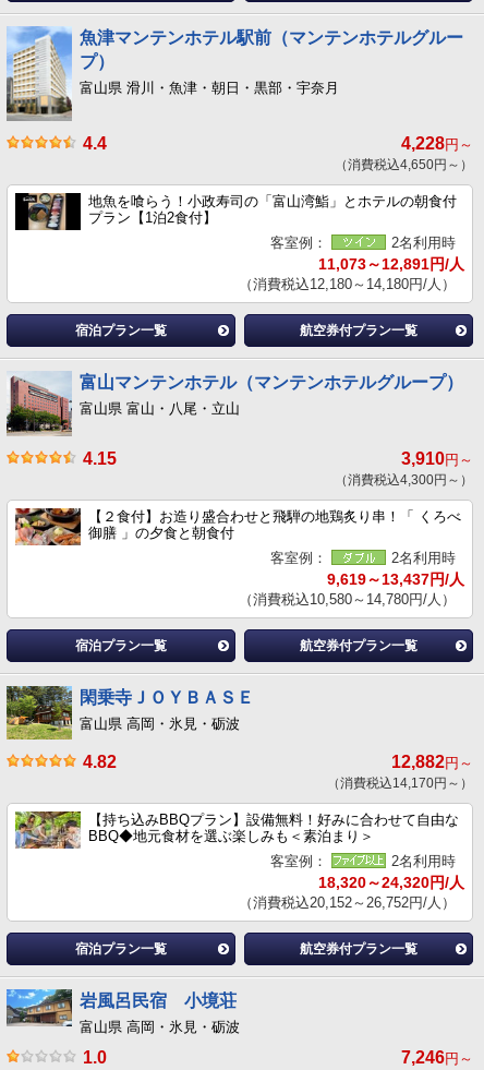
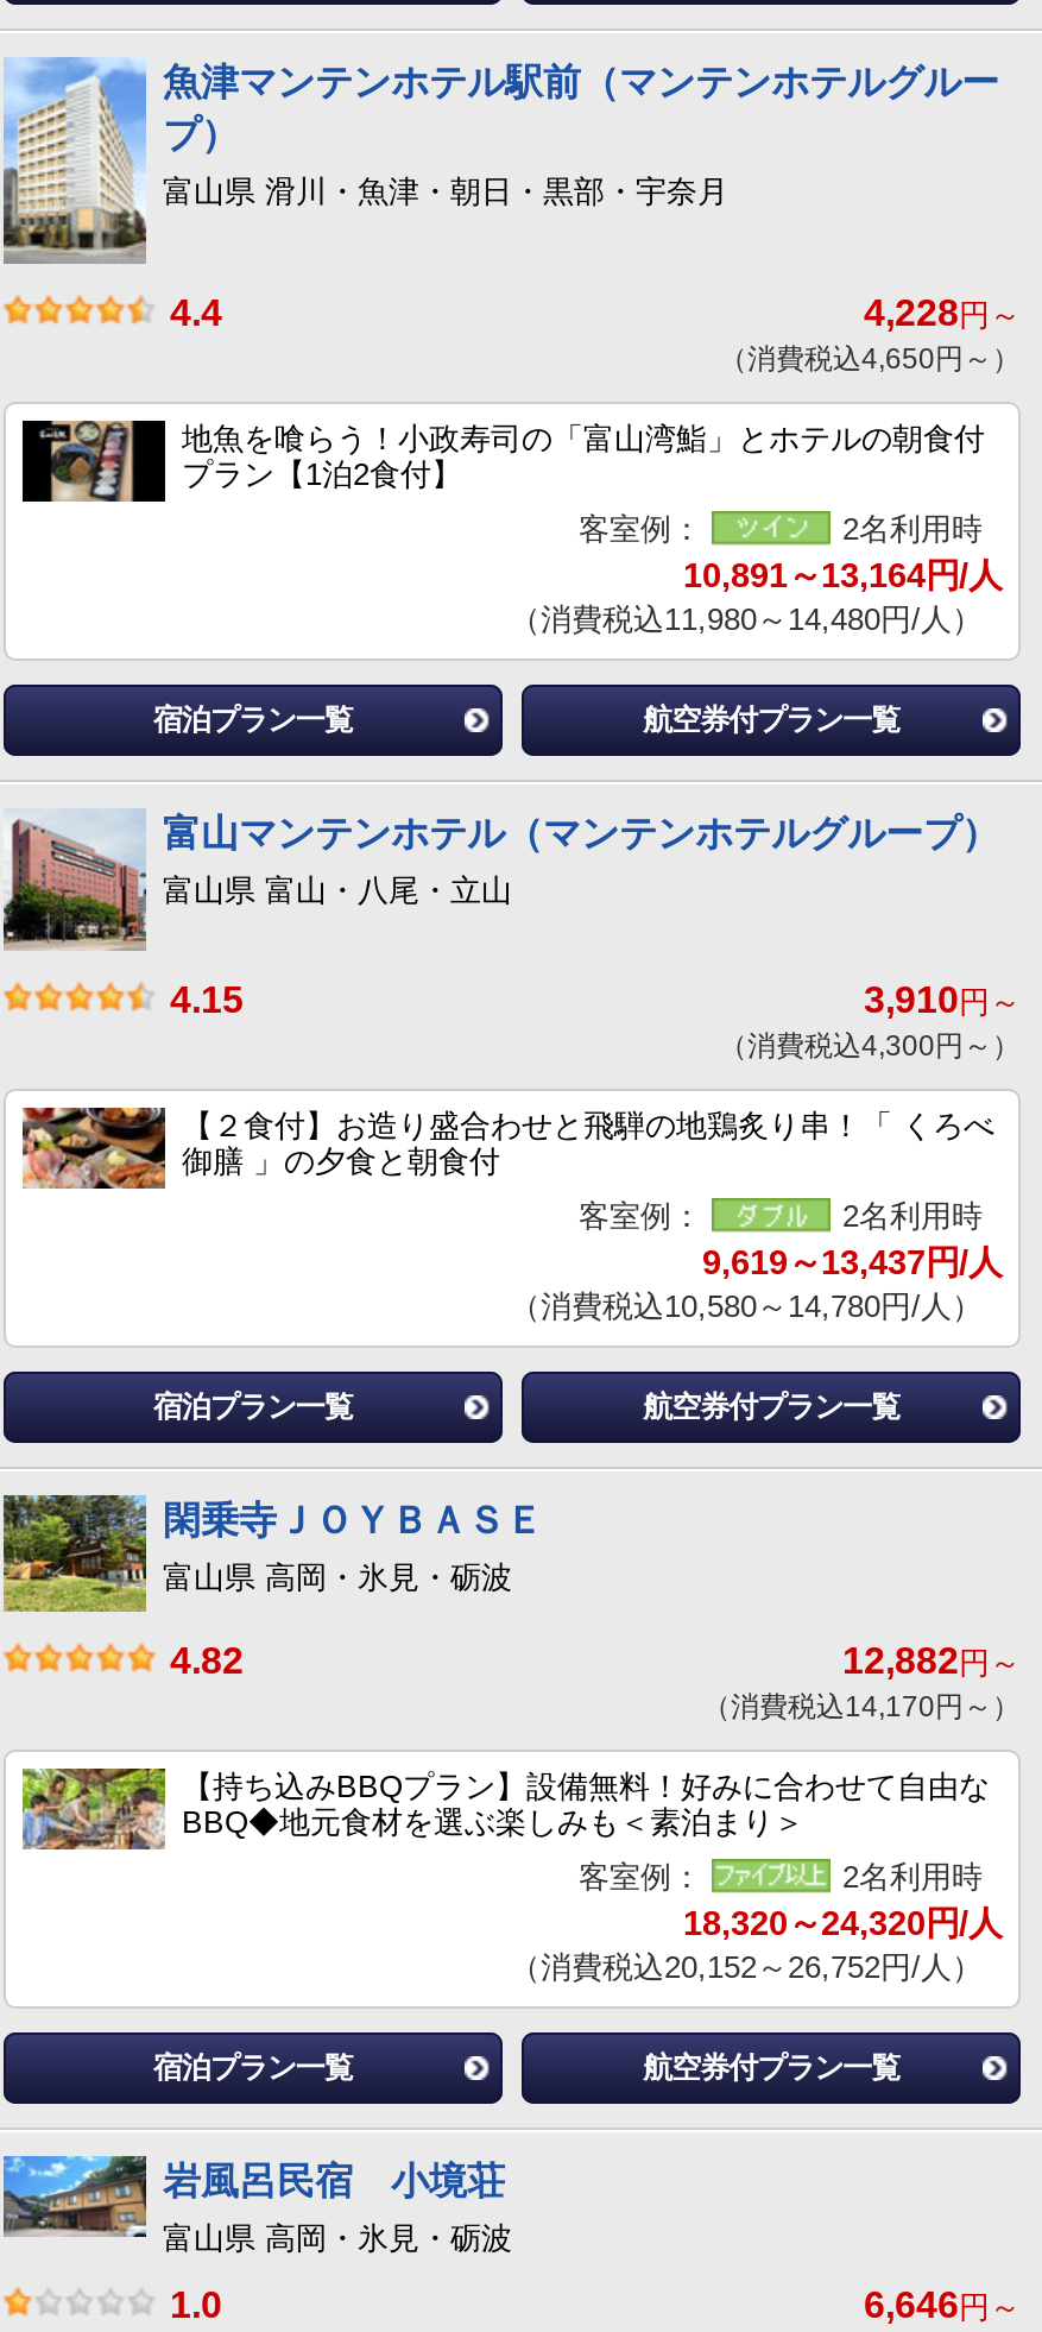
[318,255,464,272] 11,073～12,891円/人 -> [683,556,1002,594] 10,891～13,164円/人
[239,276,456,292] （消費税込12,180～14,180円/人） -> [510,601,983,637] （消費税込11,980～14,480円/人）
[401,1048,473,1067] 7,246円～ -> [864,2285,1021,2325] 6,646円～

